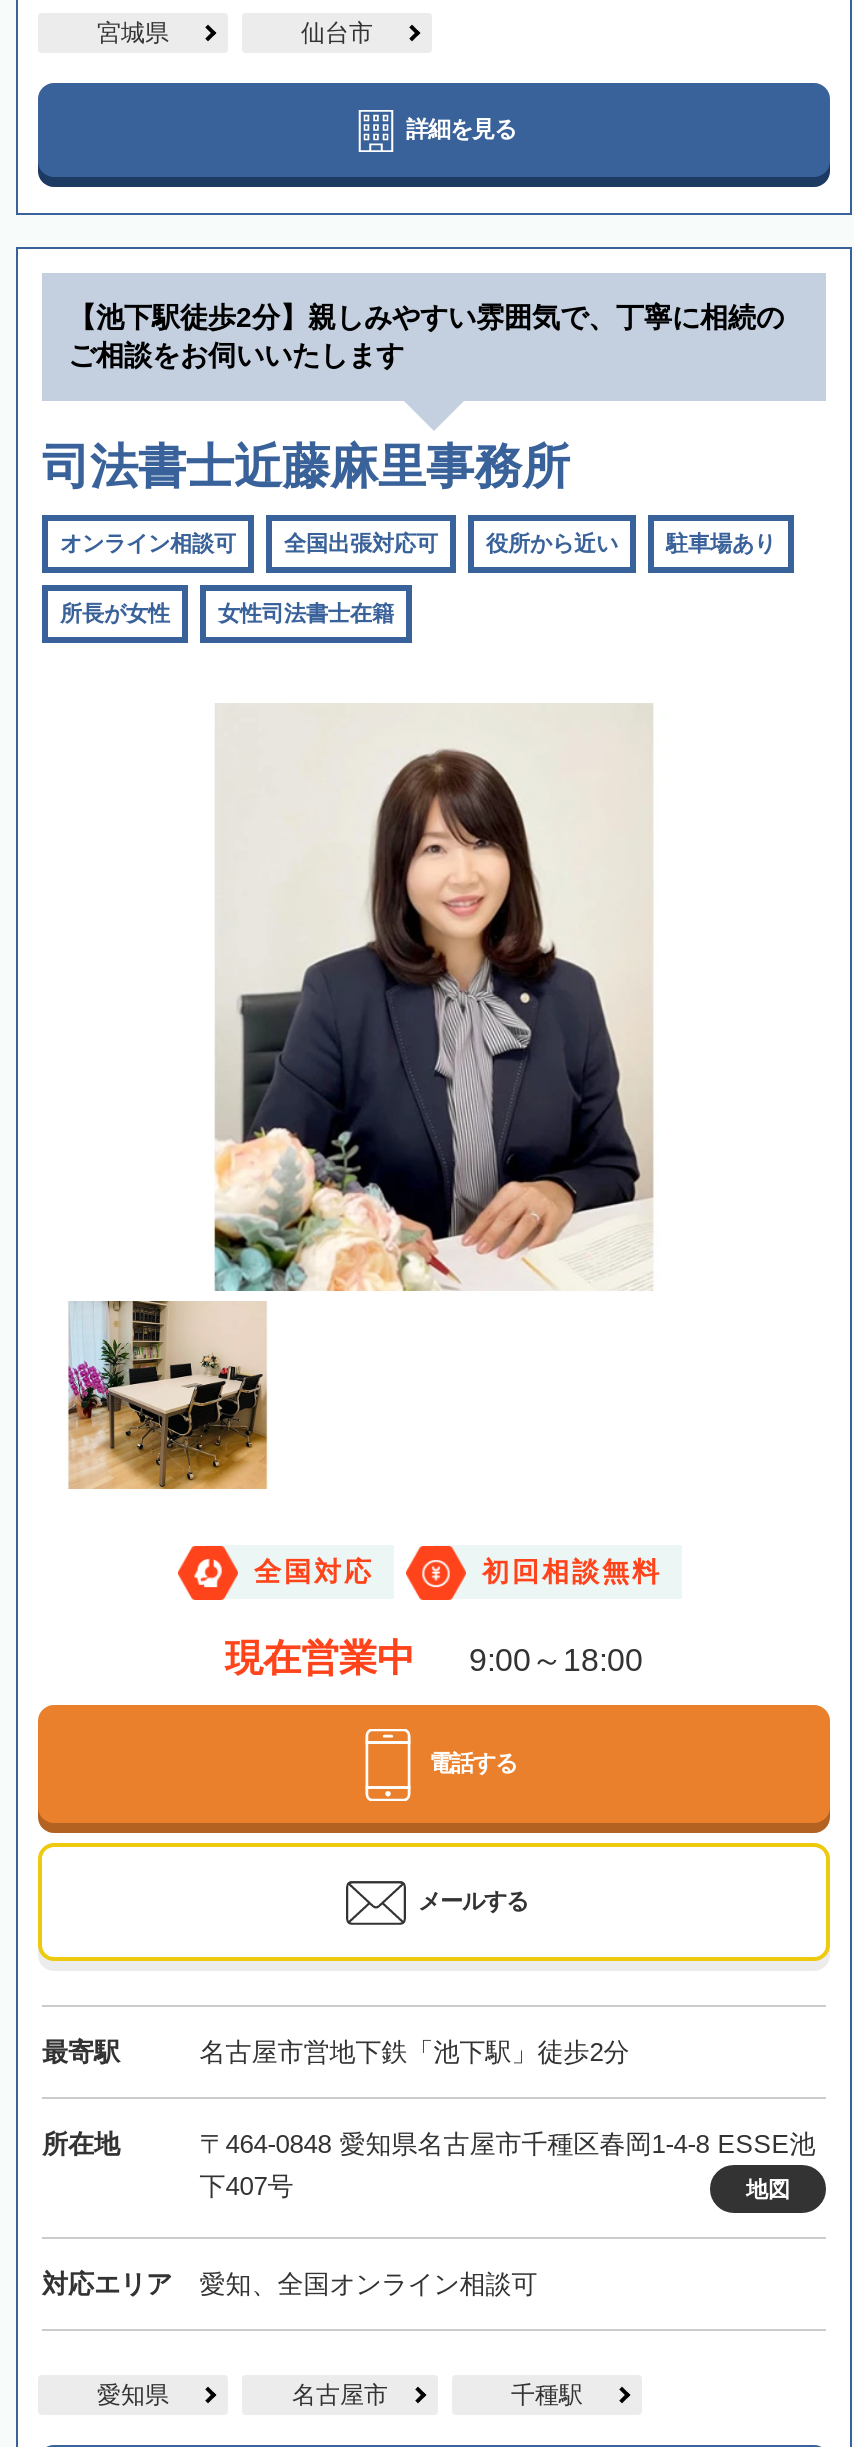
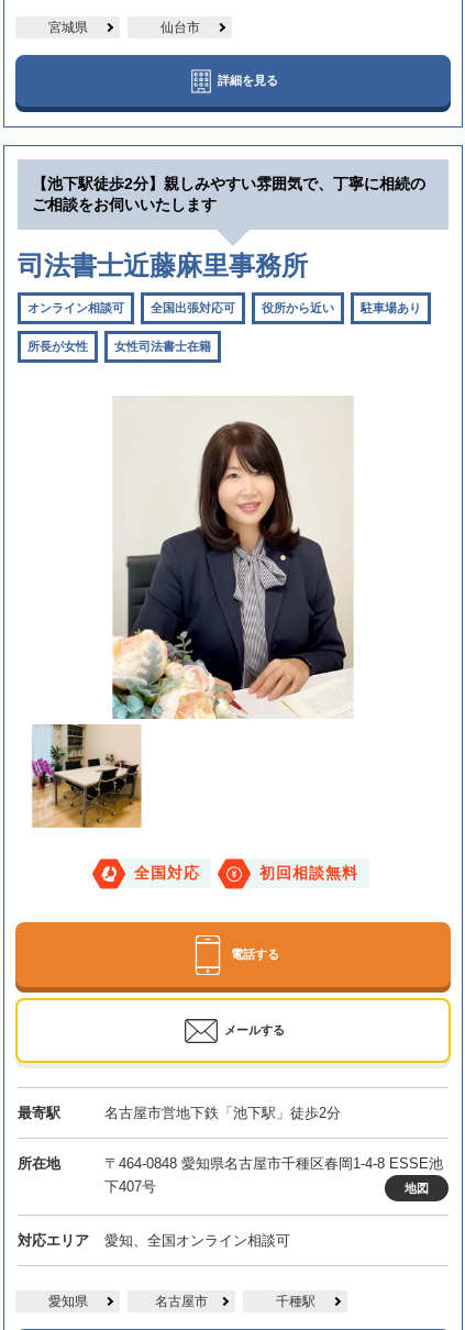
[225,1638,643,1680] 現在営業中 | 9:00～18:00 -> none

